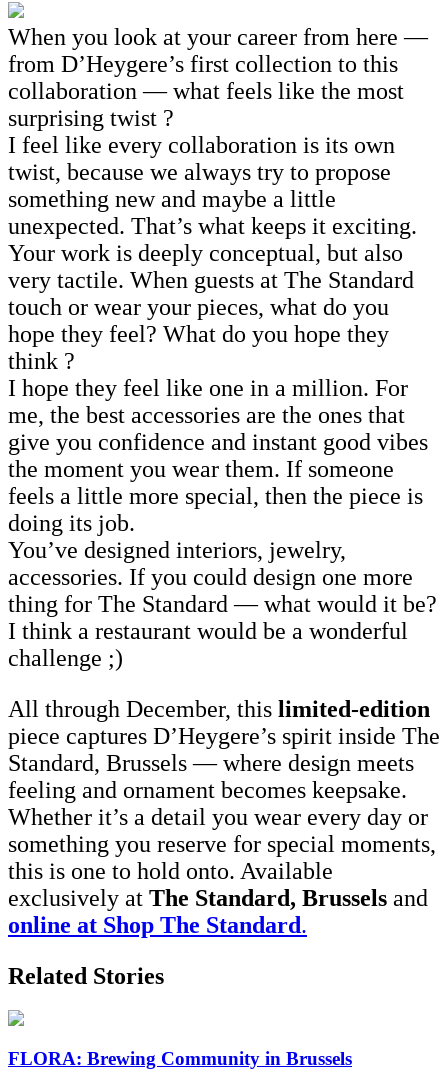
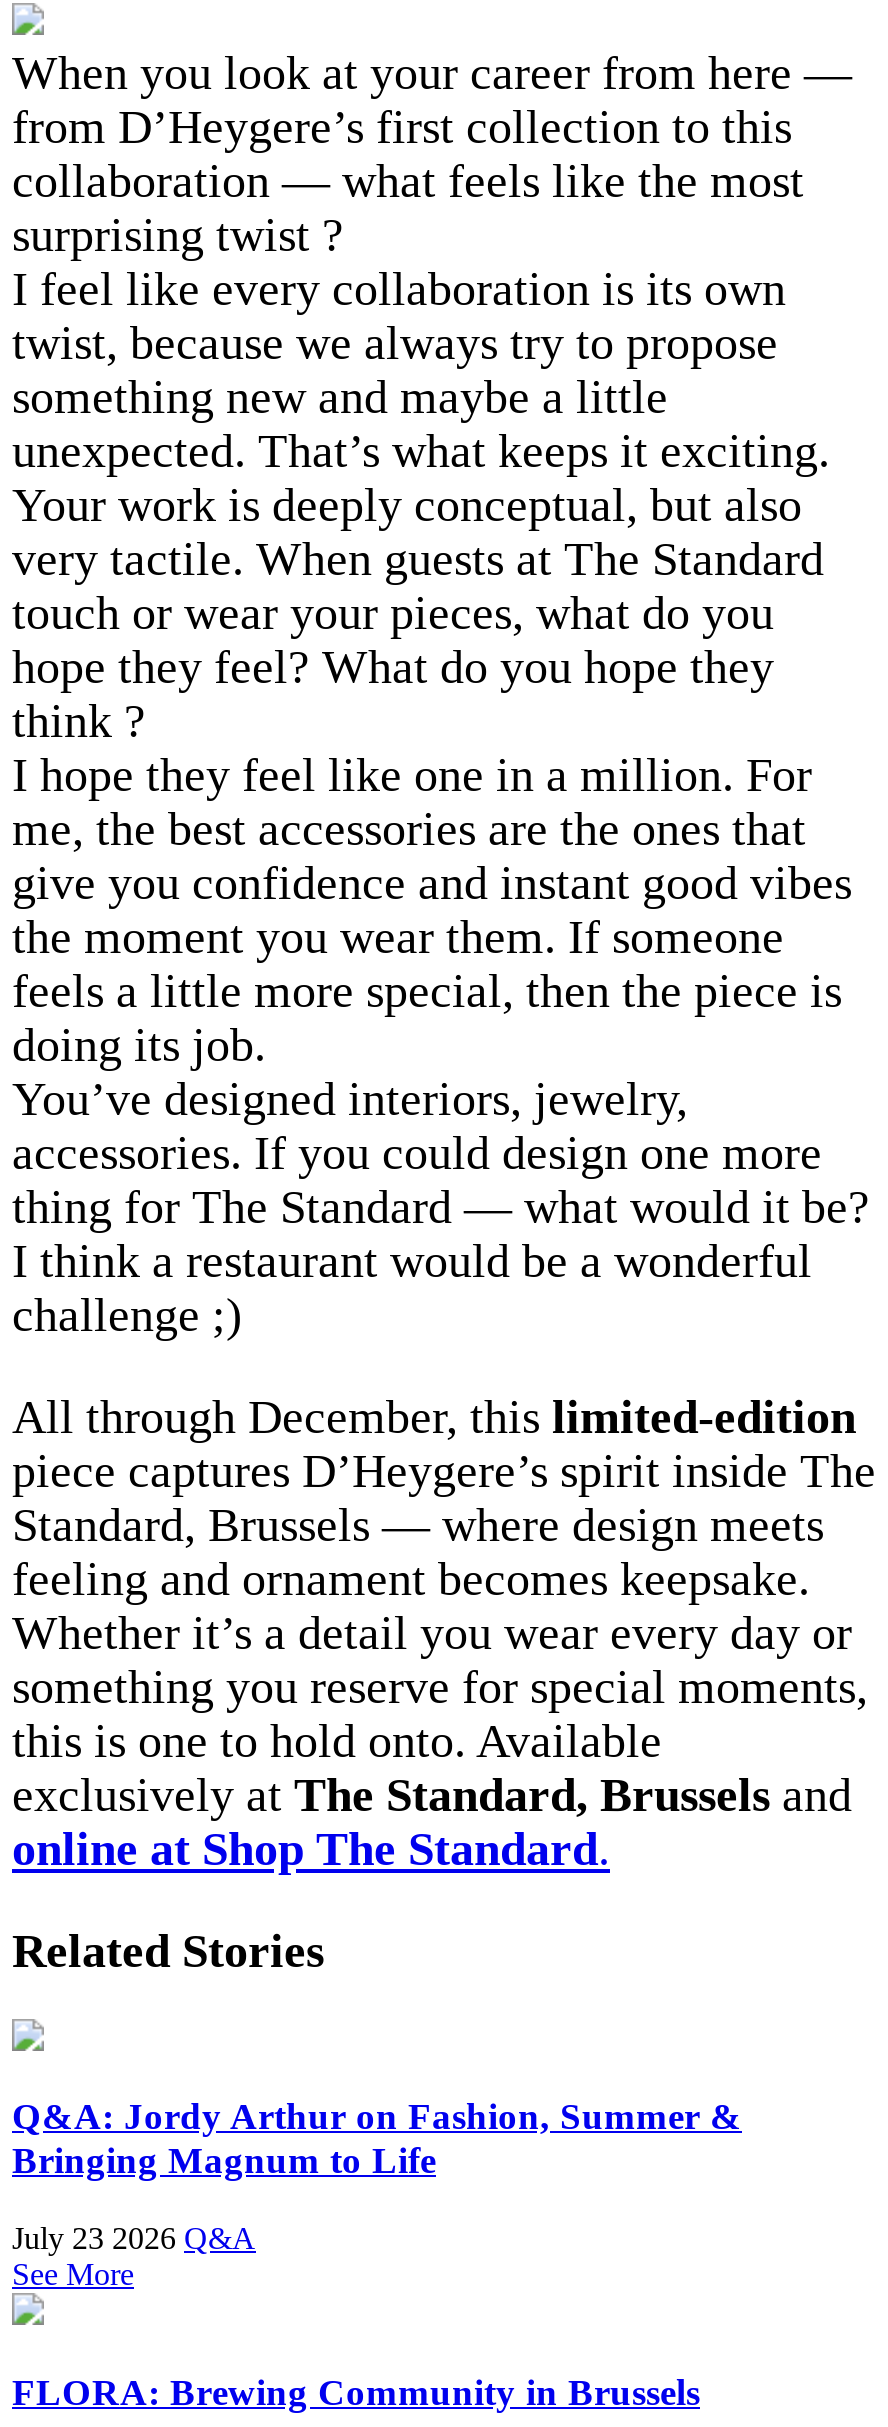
none -> [12,2096,742,2291] Q&A: Jordy Arthur on Fashion, Summer & | Bringing Magnum to Life | July 23 2026 Q&A | See More

